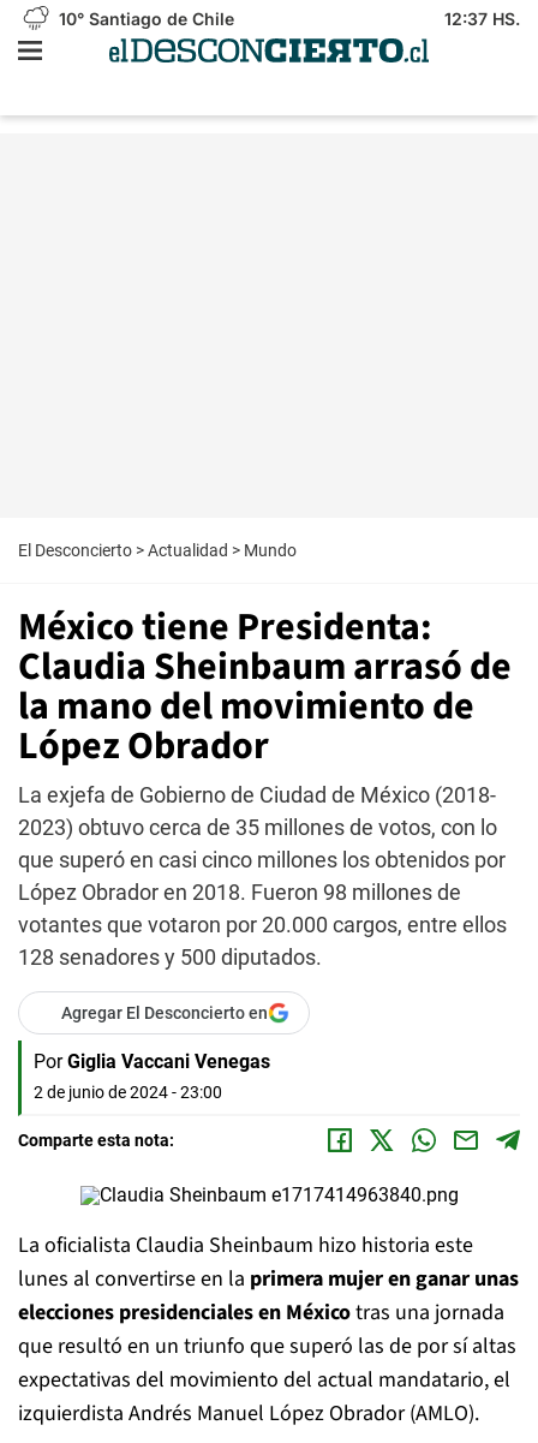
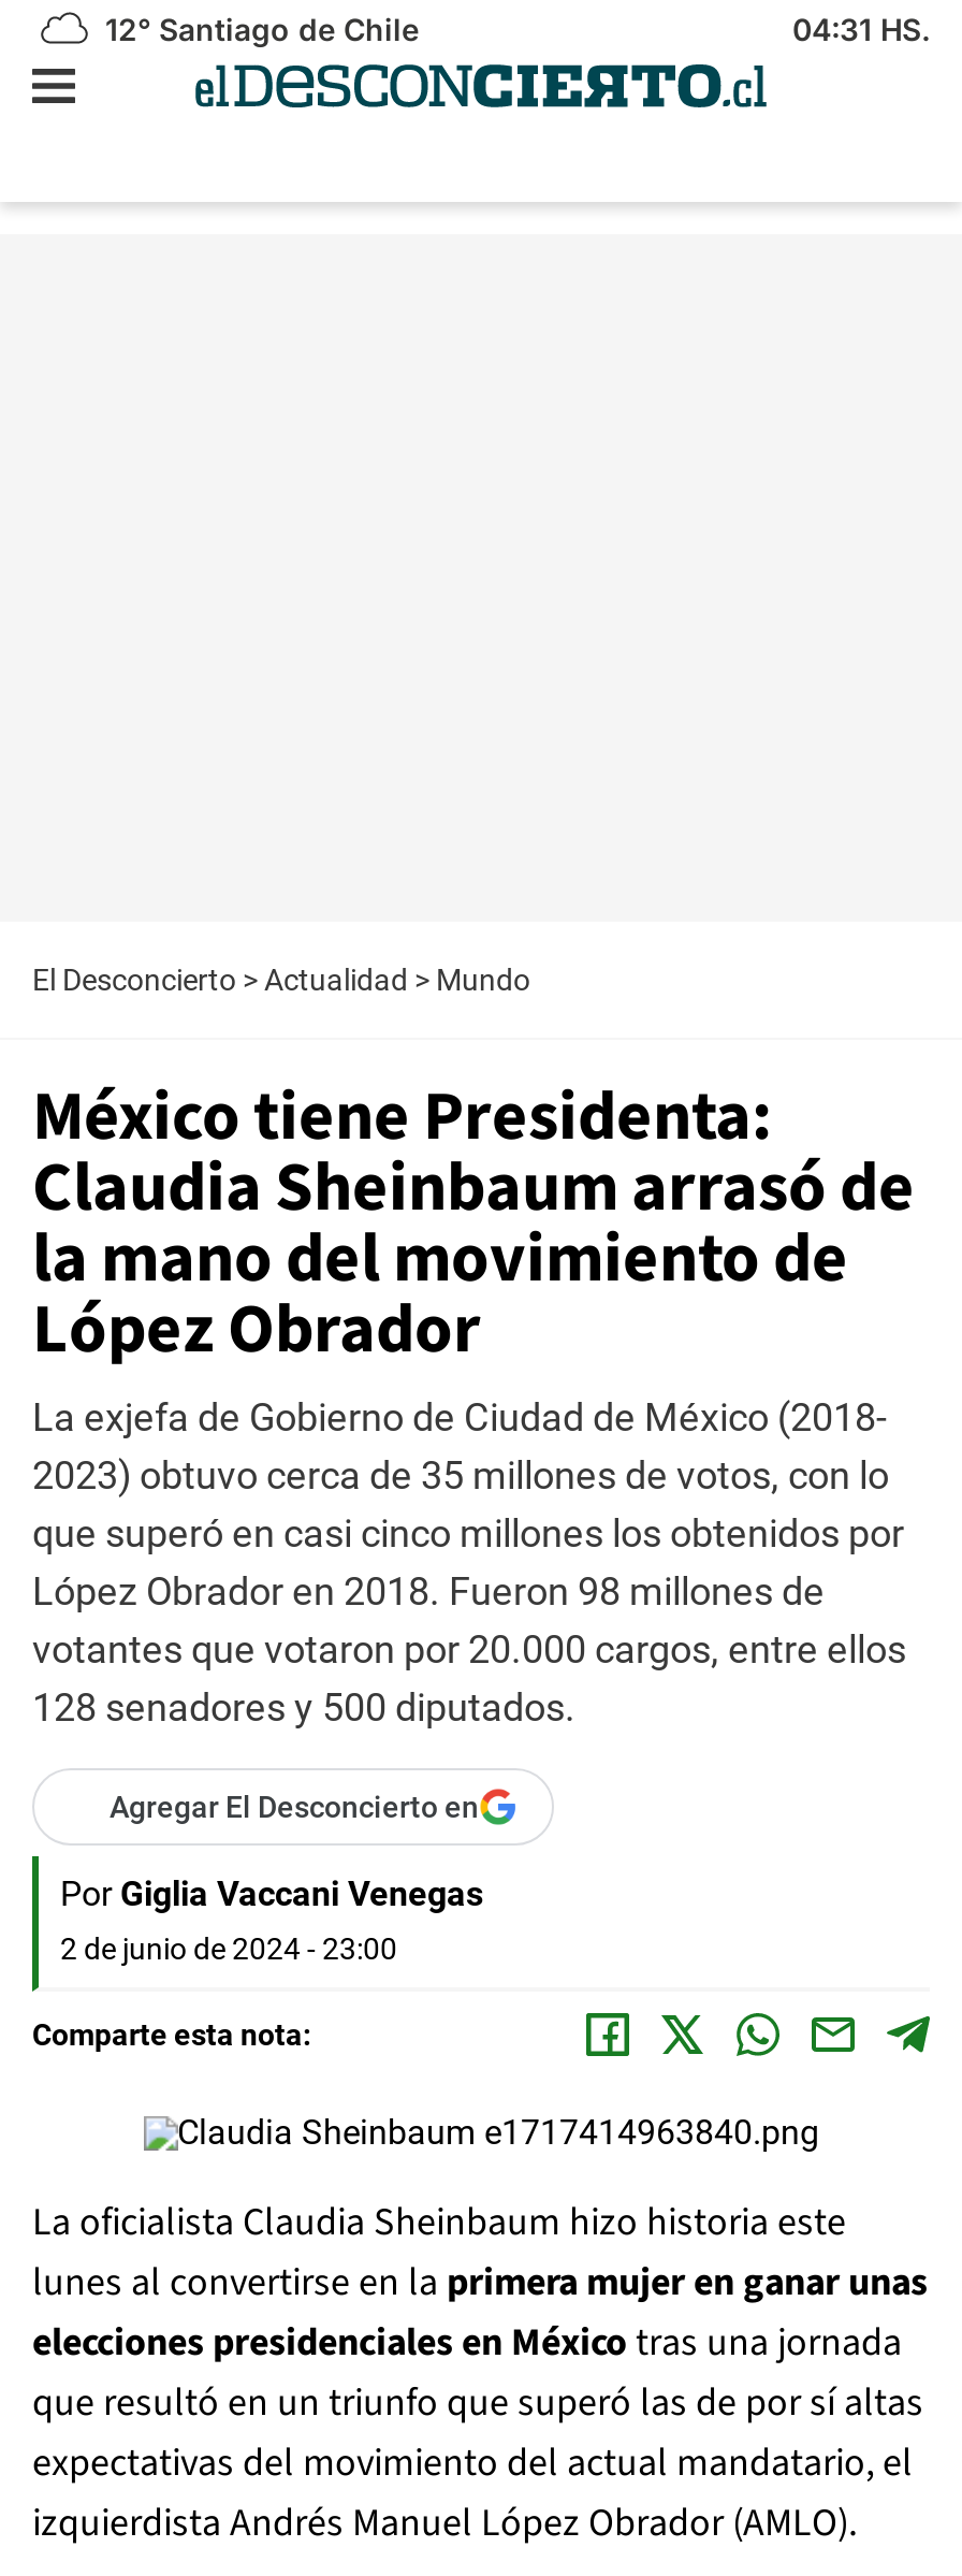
[54,8,234,29] 10° Santiago de Chile -> [97,11,419,47] 12° Santiago de Chile
[444,8,520,29] 12:37 HS. -> [792,11,930,47] 04:31 HS.

